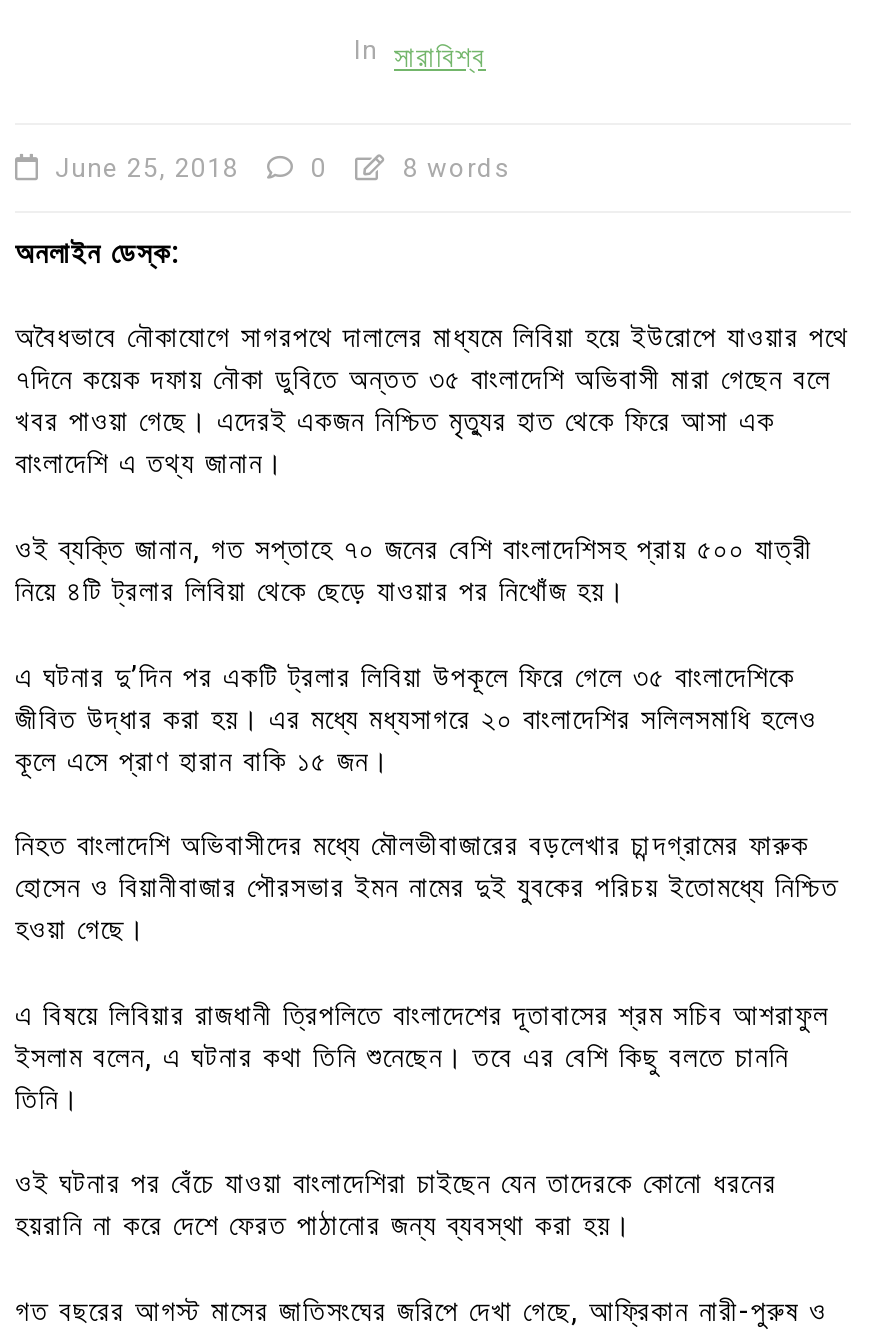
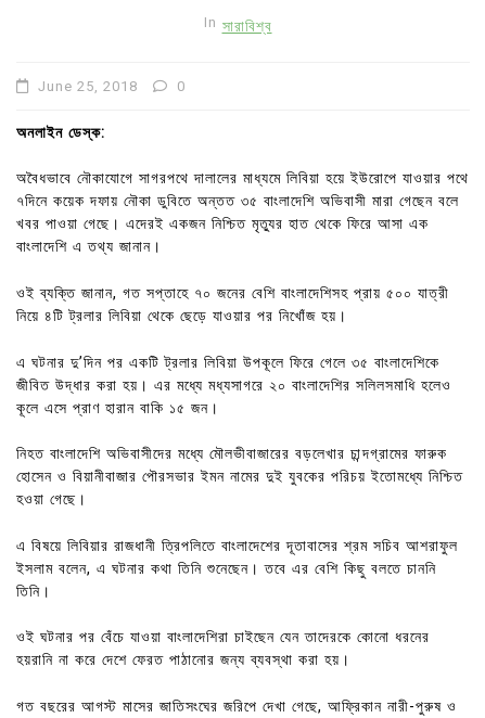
[395,153,511,183] 8 words -> none

